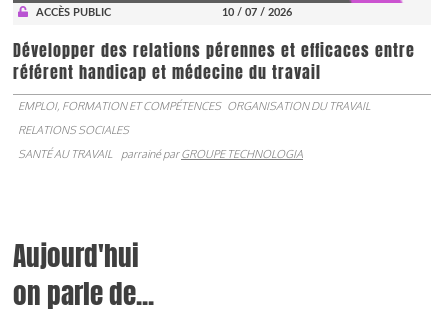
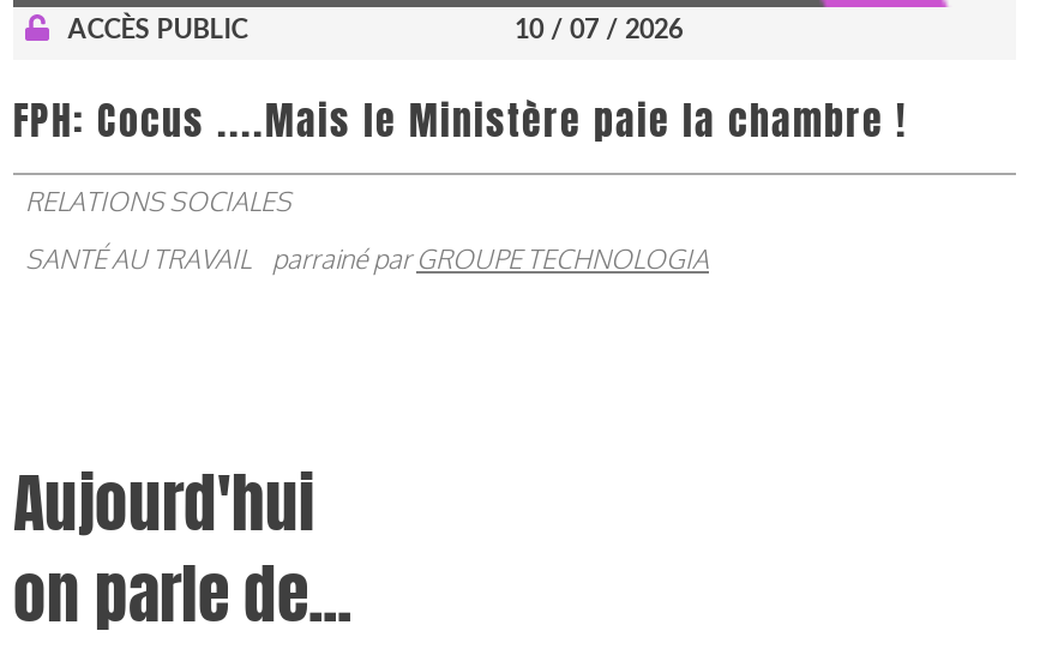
[13,39,415,113] Développer des relations pérennes et efficaces entre | référent handicap et médecine du travail | EMPLOI, FORMATION ET COMPÉTENCES ORGANISATION DU TRAVAIL -> [13,93,908,148] FPH: Cocus ....Mais le Ministère paie la chambre !

